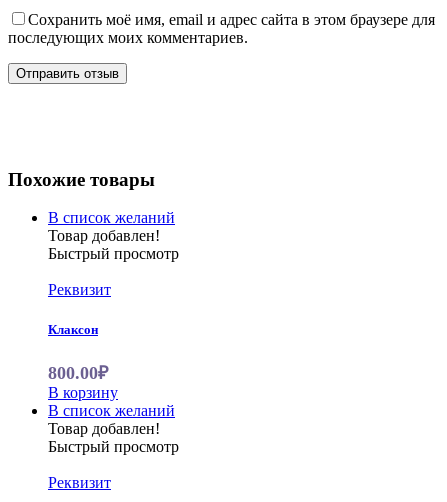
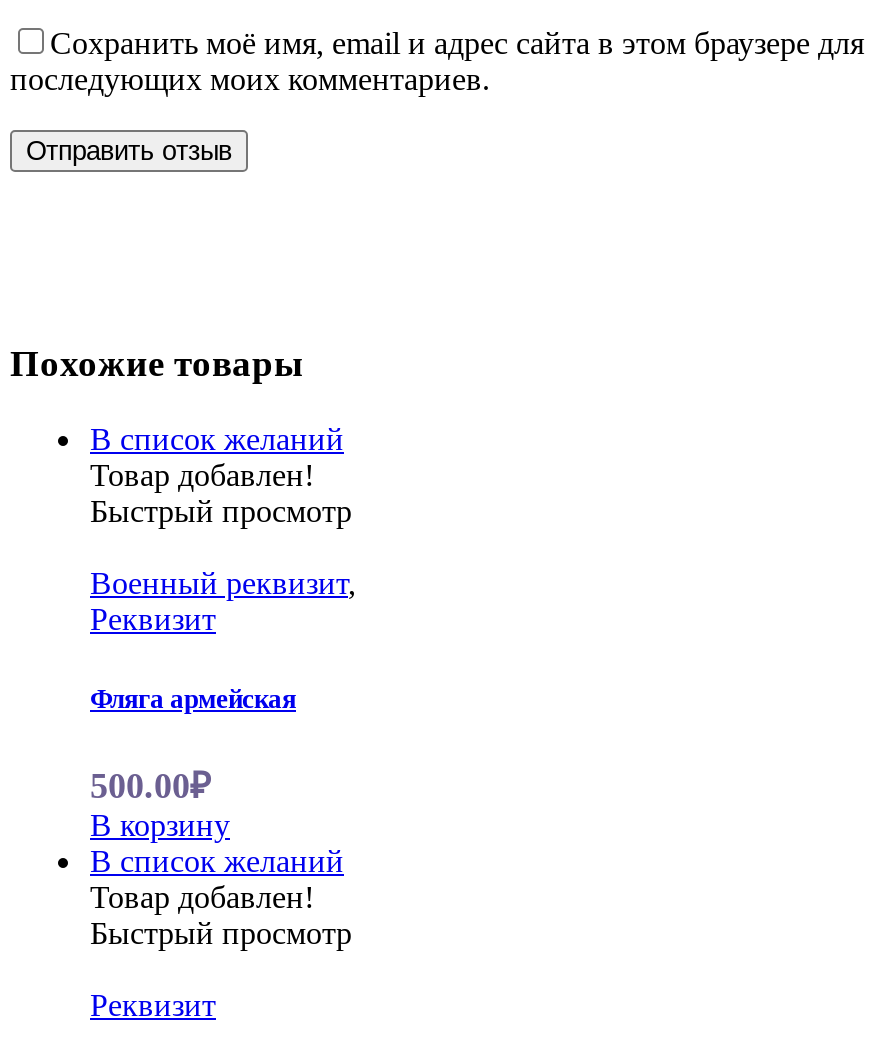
none -> [90,567,356,601] Военный реквизит,
[48,322,98,337] Клаксон -> [90,683,296,713] Фляга армейская
[48,363,108,383] 800.00₽ -> [90,766,210,806] 500.00₽

